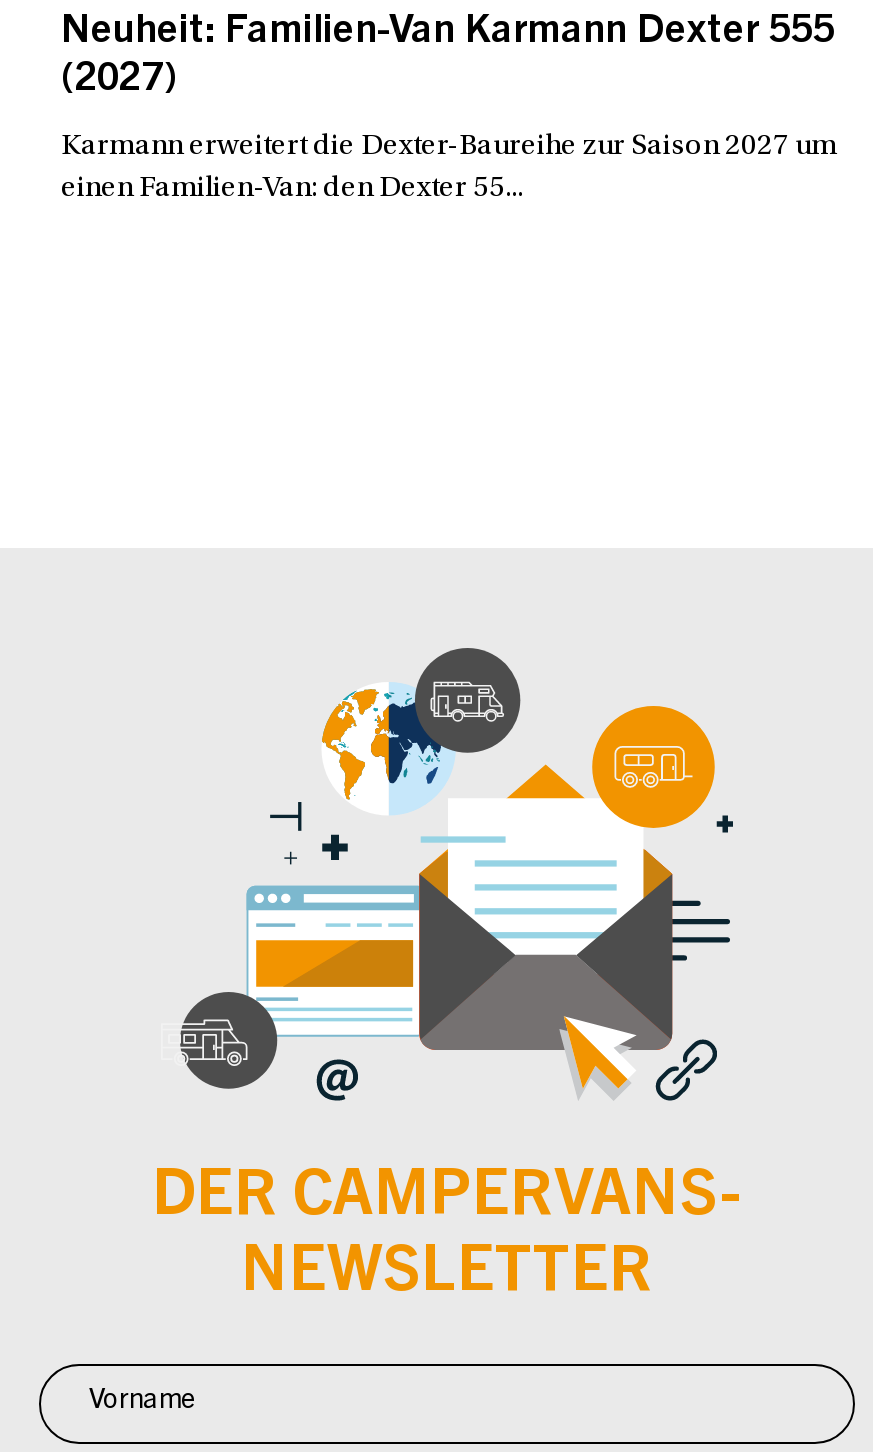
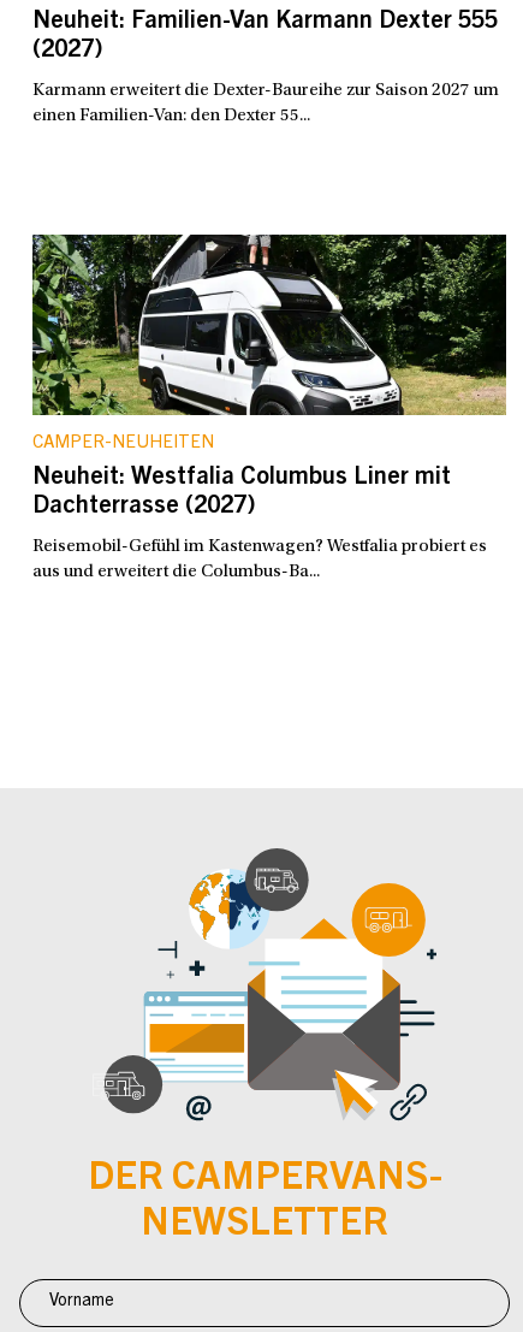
none -> [31,233,507,581] [image] | CAMPER-NEUHEITEN | Neuheit: Westfalia Columbus Liner mit | Dachterrasse (2027) | Reisemobil-Gefühl im Kastenwagen? Westfalia probiert es | aus und erweitert die Columbus-Ba...

